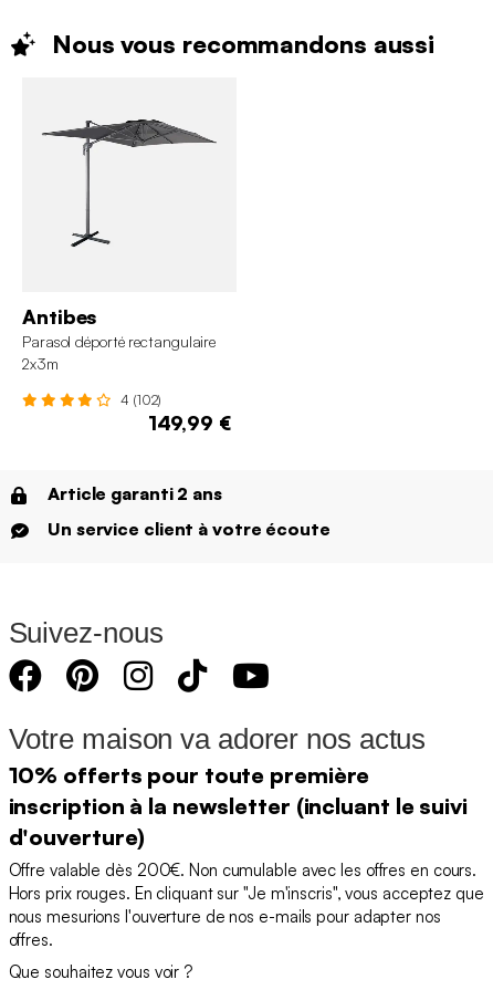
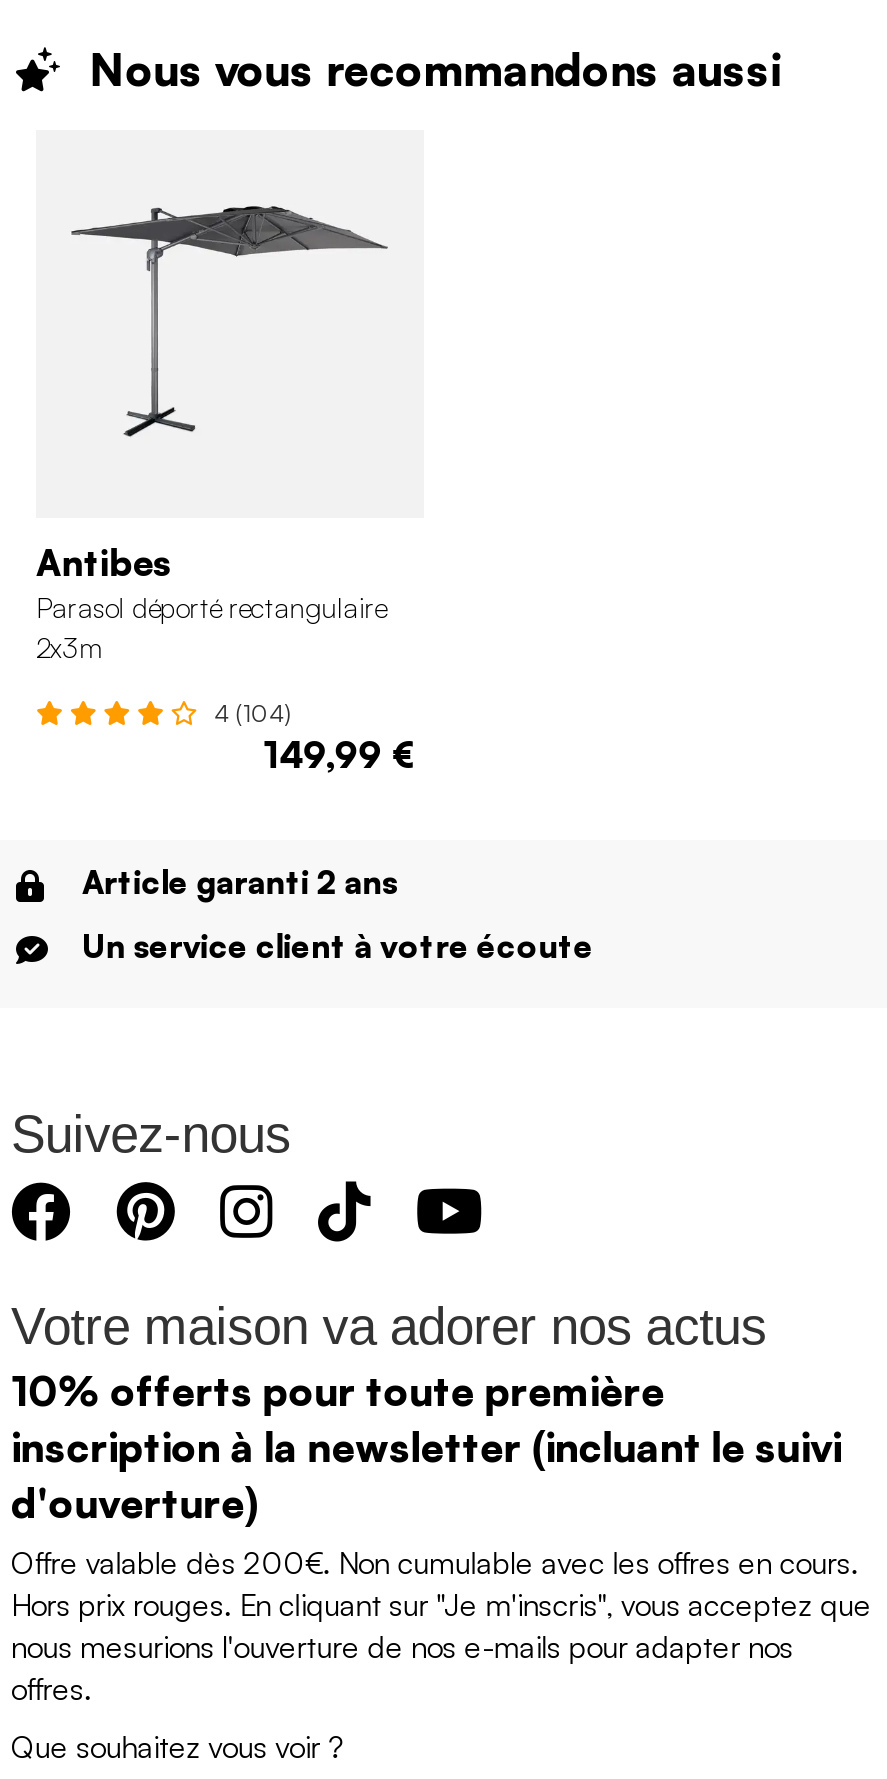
[121,391,162,408] 4 (102) -> [214,697,291,727] 4 (104)

